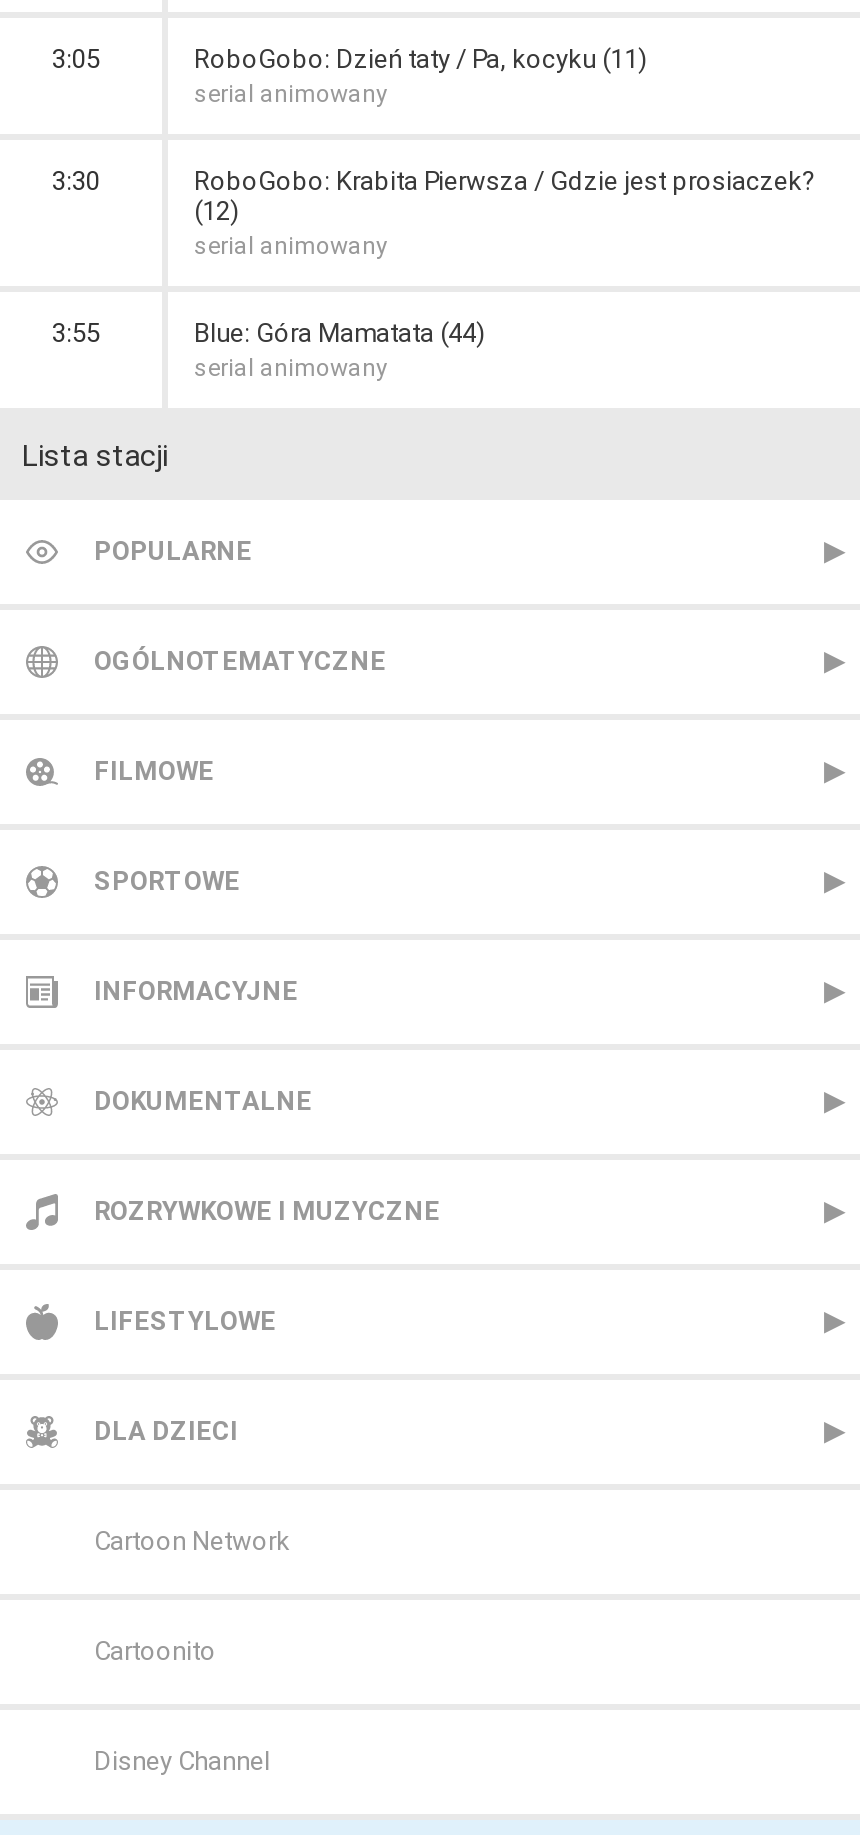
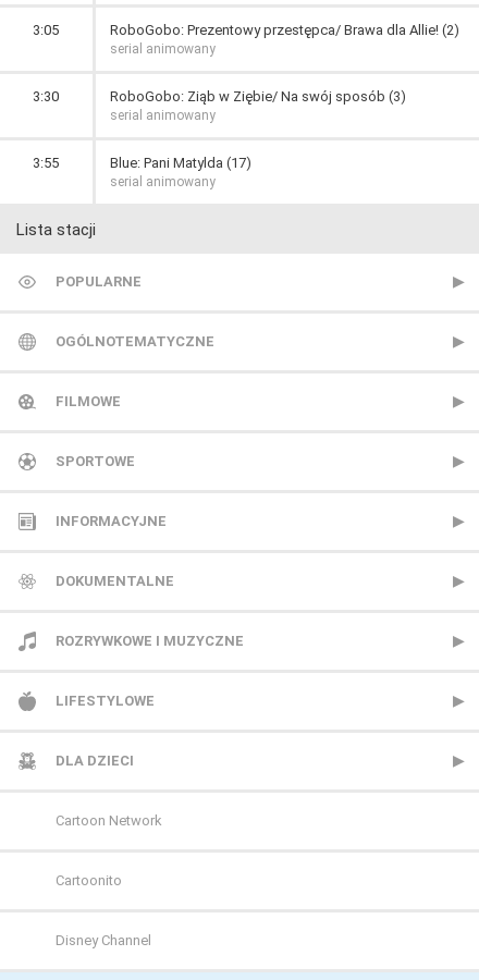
[194,44,648,74] RoboGobo: Dzień taty / Pa, kocyku (11) -> [110,22,459,38] RoboGobo: Prezentowy przestępca/ Brawa dla Allie! (2)
[194,166,816,226] RoboGobo: Krabita Pierwsza / Gdzie jest prosiaczek? | (12) -> [110,88,406,105] RoboGobo: Ziąb w Ziębie/ Na swój sposób (3)
[194,318,486,348] Blue: Góra Mamatata (44) -> [110,155,251,171] Blue: Pani Matylda (17)

